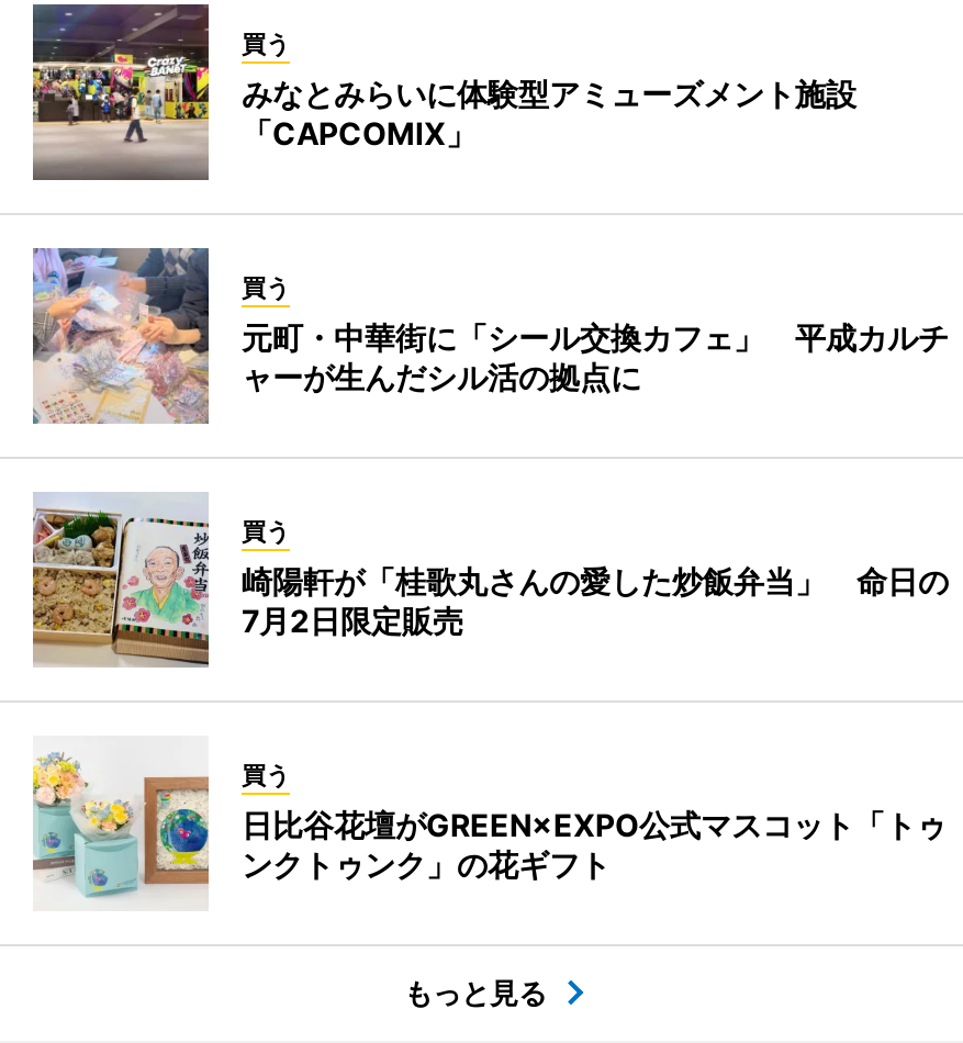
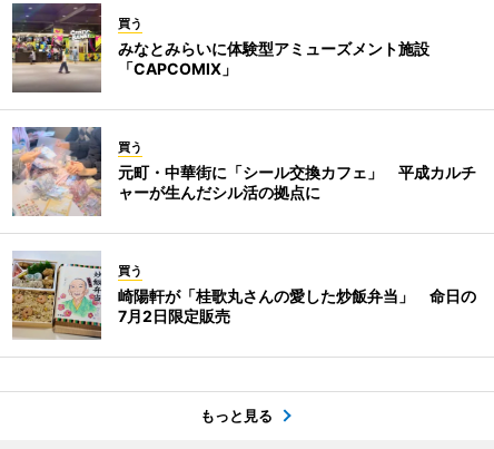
[31,751,947,900] [image] | 買う | 日比谷花壇がGREEN×EXPO公式マスコット「トゥ | ンクトゥンク」の花ギフト -> none

